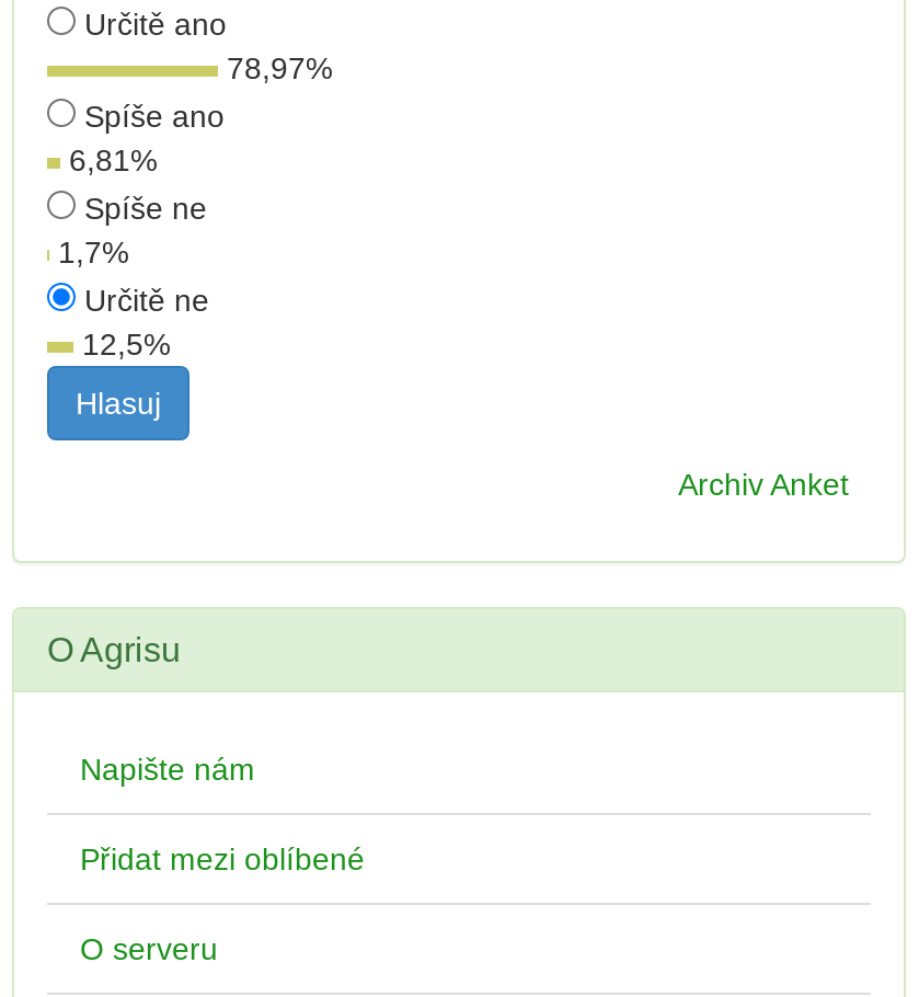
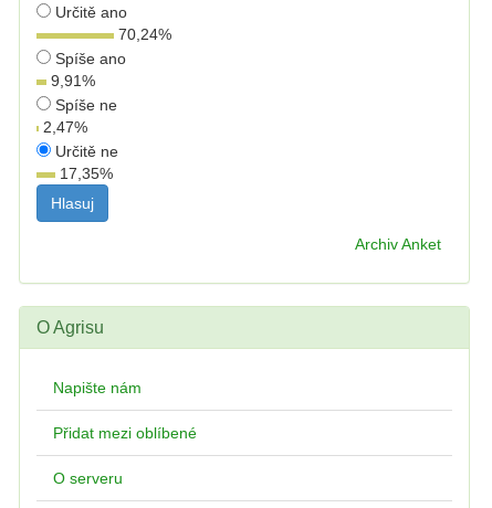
[218,51,332,86] 78,97% -> [114,26,171,43] 70,24%
[60,143,157,178] 6,81% -> [46,72,95,90] 9,91%
[49,235,128,270] 1,7% -> [39,118,87,136] 2,47%
[73,327,170,362] 12,5% -> [55,165,113,183] 17,35%

